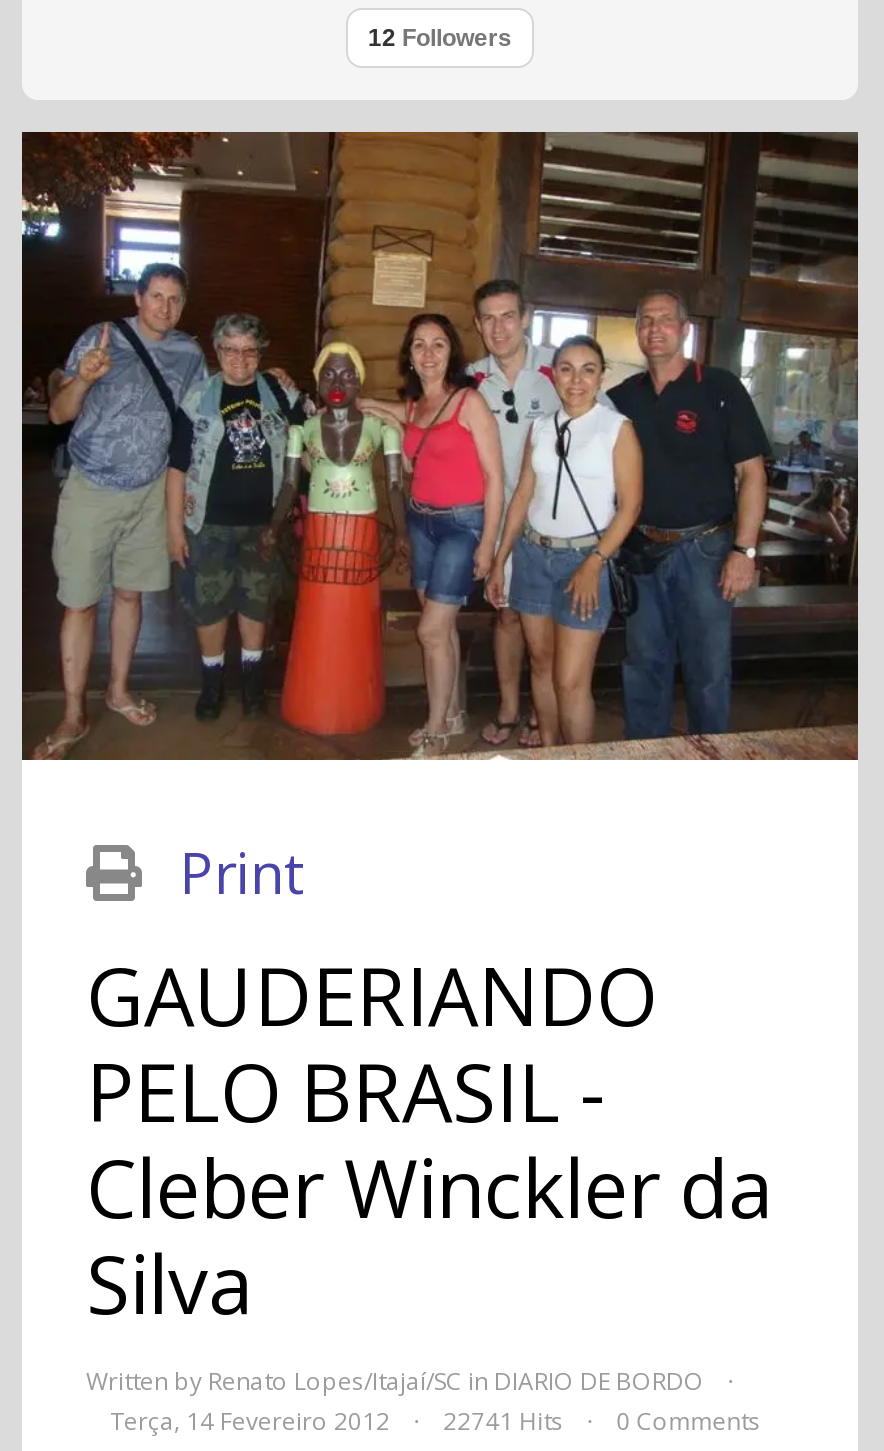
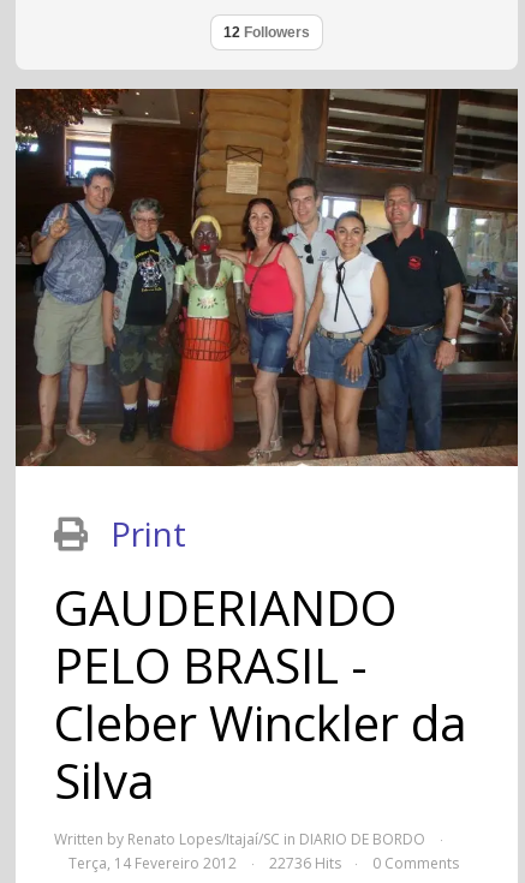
[443,1403,563,1437] 22741 Hits -> [269,852,341,873] 22736 Hits

